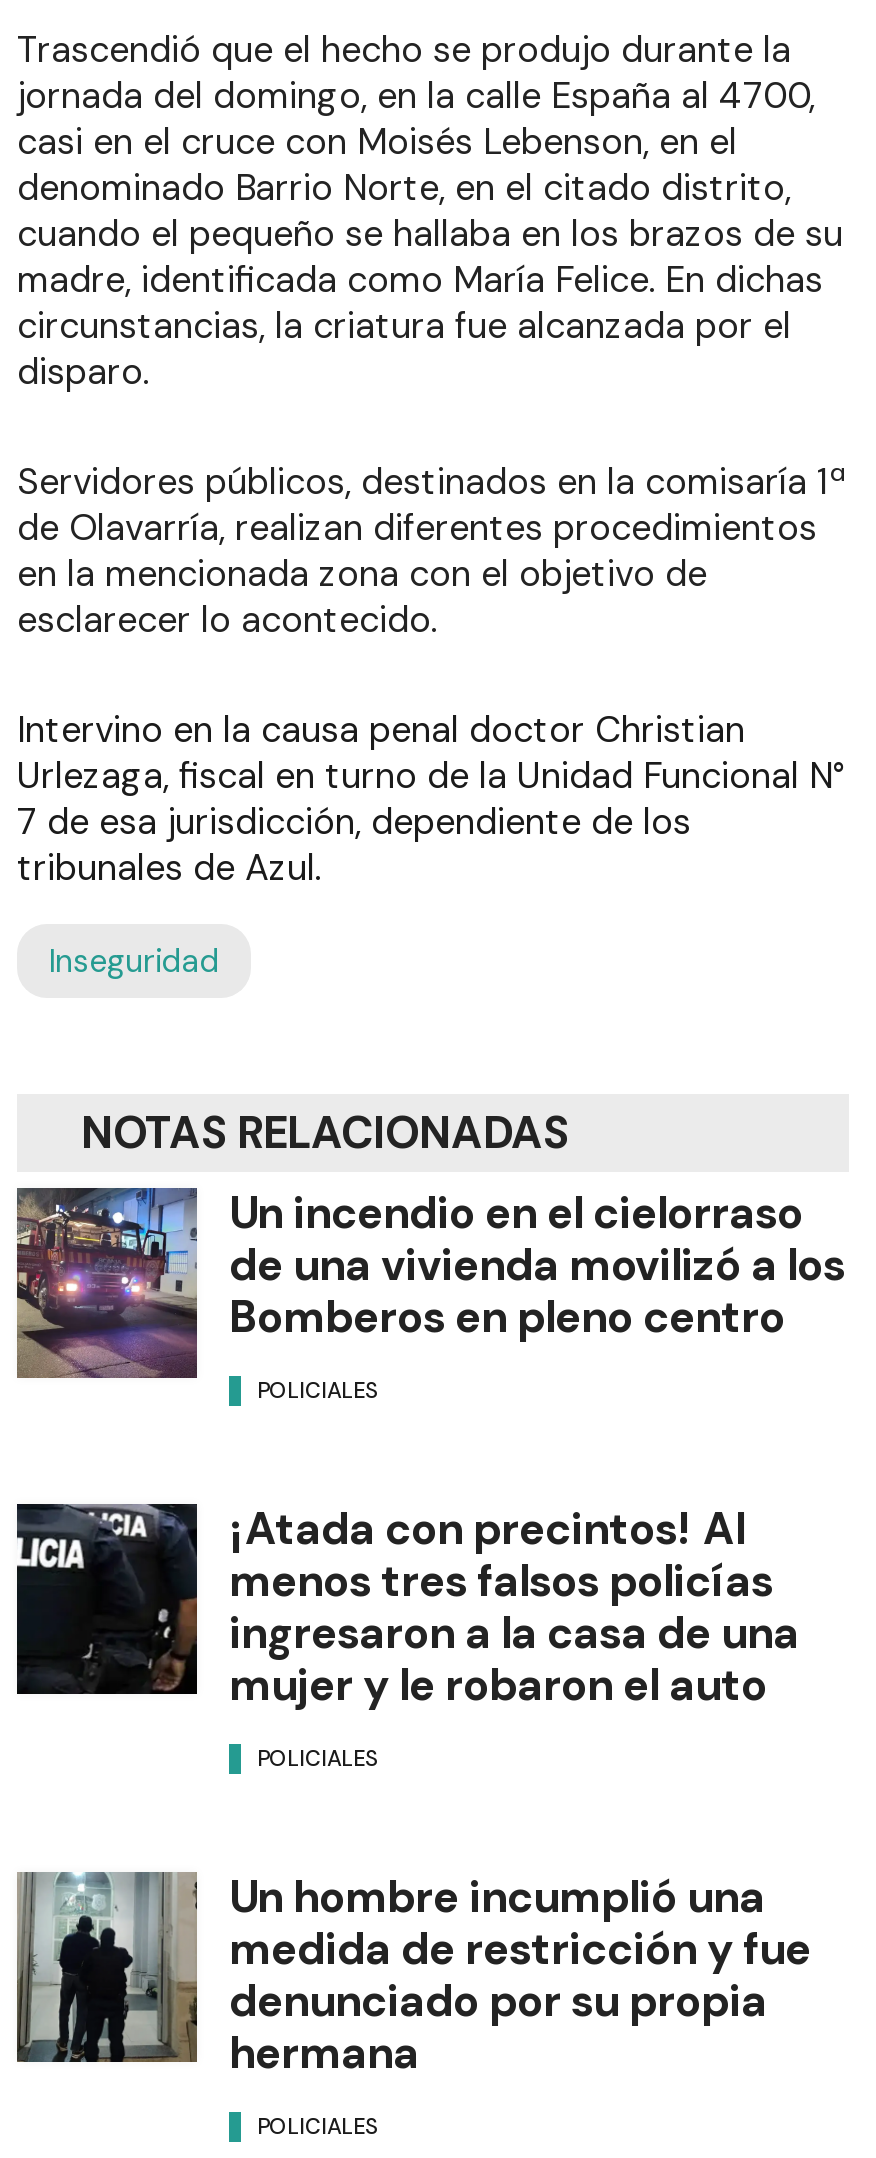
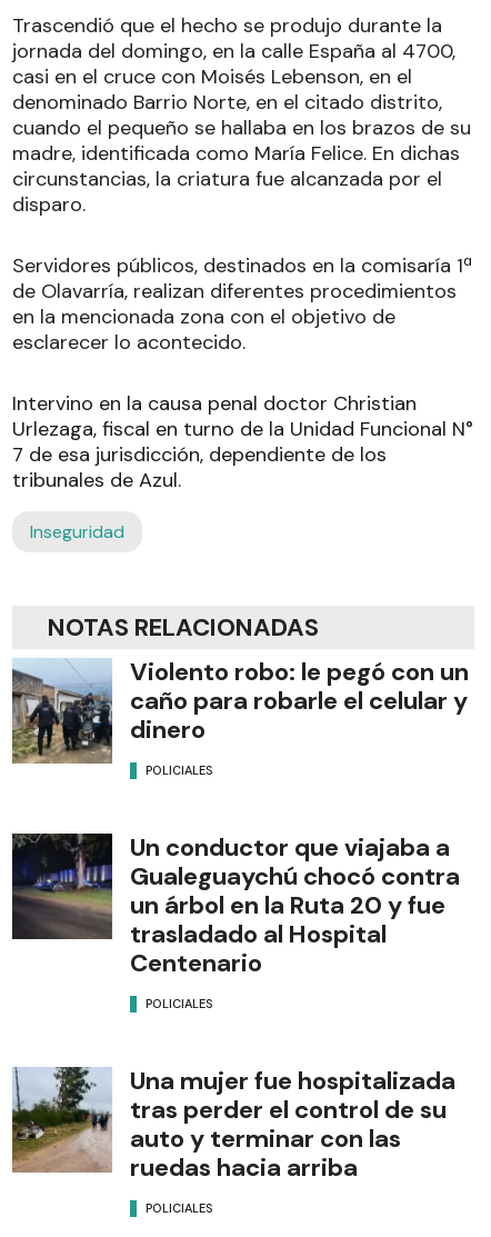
[15,1183,845,1378] [image] | Un incendio en el cielorraso | de una vivienda movilizó a los | Bomberos en pleno centro -> [12,655,469,764] [image] | Violento robo: le pegó con un | caño para robarle el celular y | dinero
[17,1499,799,1713] [image] | ¡Atada con precintos! Al | menos tres falsos policías | ingresaron a la casa de una | mujer y le robaron el auto -> [11,831,460,979] [image] | Un conductor que viajaba a | Gualeguaychú chocó contra | un árbol en la Ruta 20 y fue | trasladado al Hospital | Centenario
[15,1867,811,2081] [image] | Un hombre incumplió una | medida de restricción y fue | denunciado por su propia | hermana -> [11,1064,455,1183] [image] | Una mujer fue hospitalizada | tras perder el control de su | auto y terminar con las | ruedas hacia arriba

